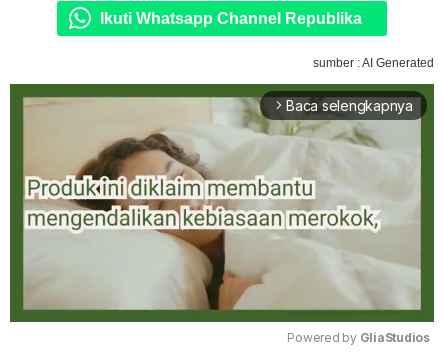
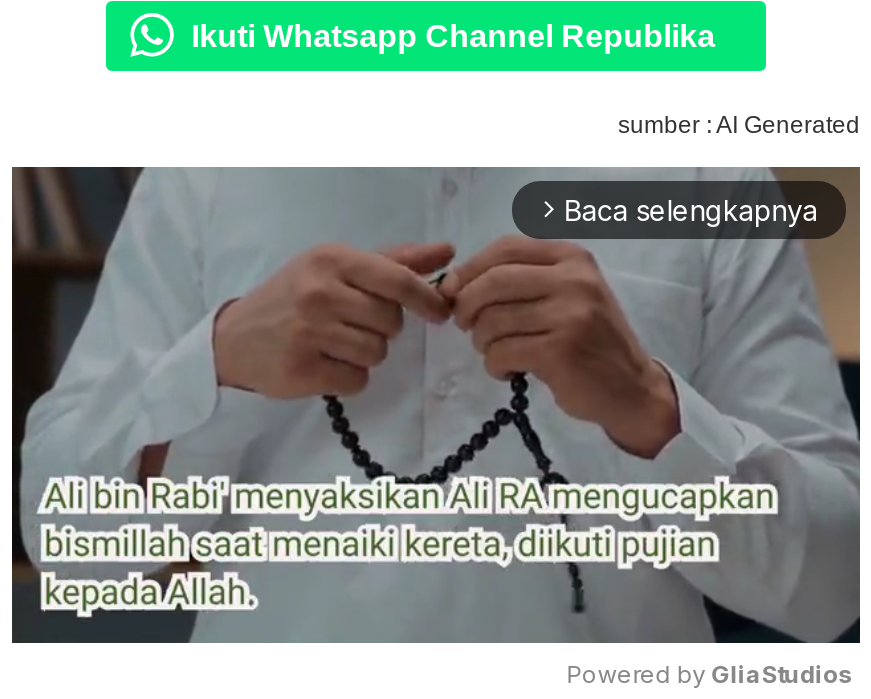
[10,83,434,323] [image] -> [12,167,860,643] [image]

